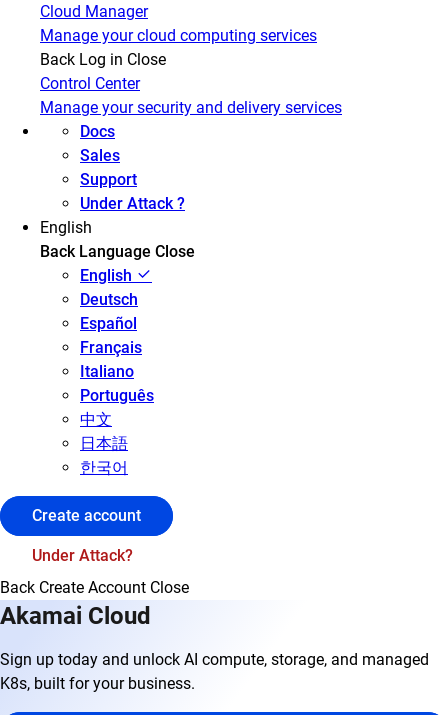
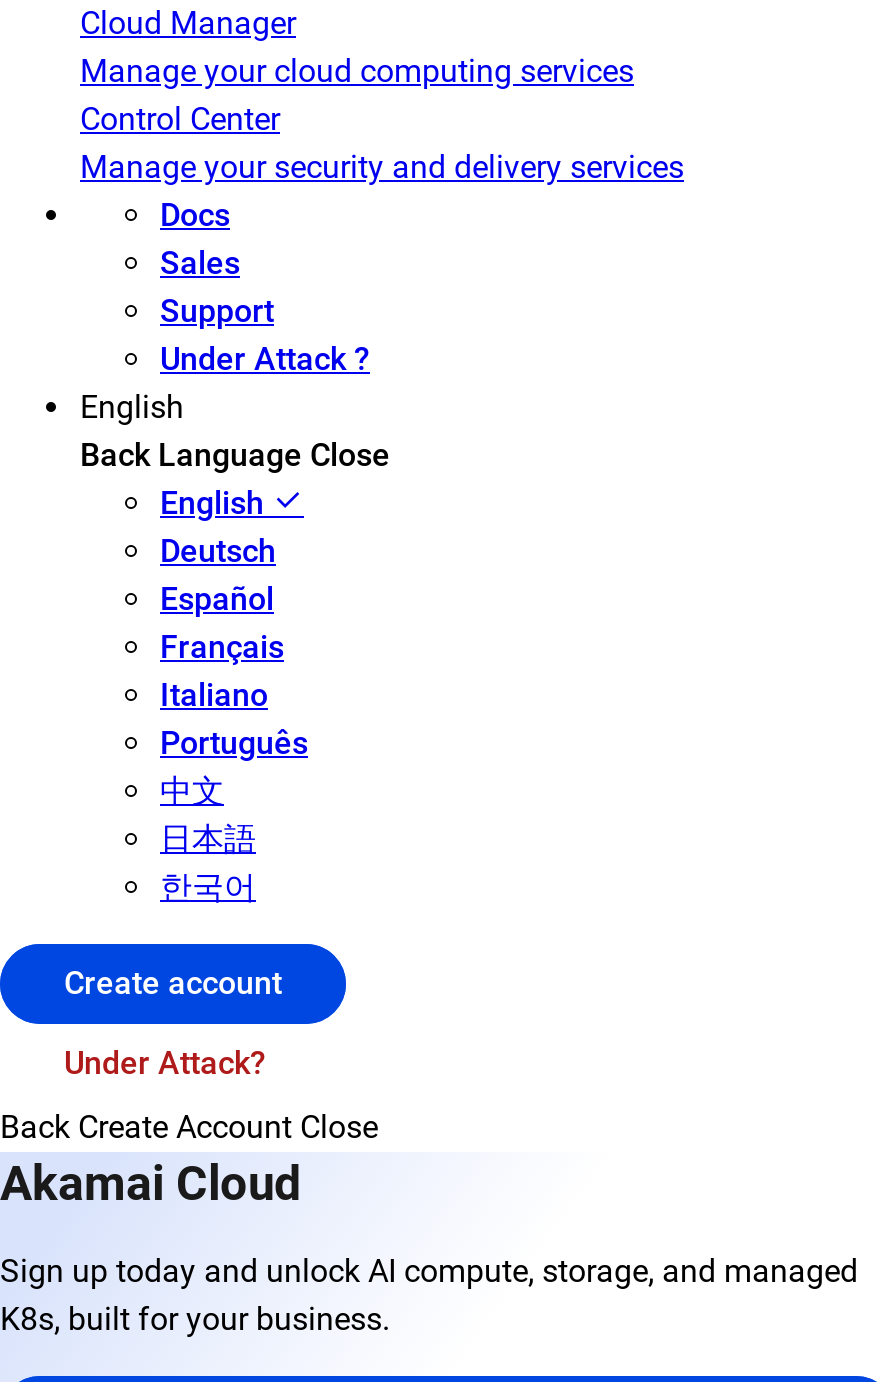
[40,50,166,69] Back Log in Close -> none

